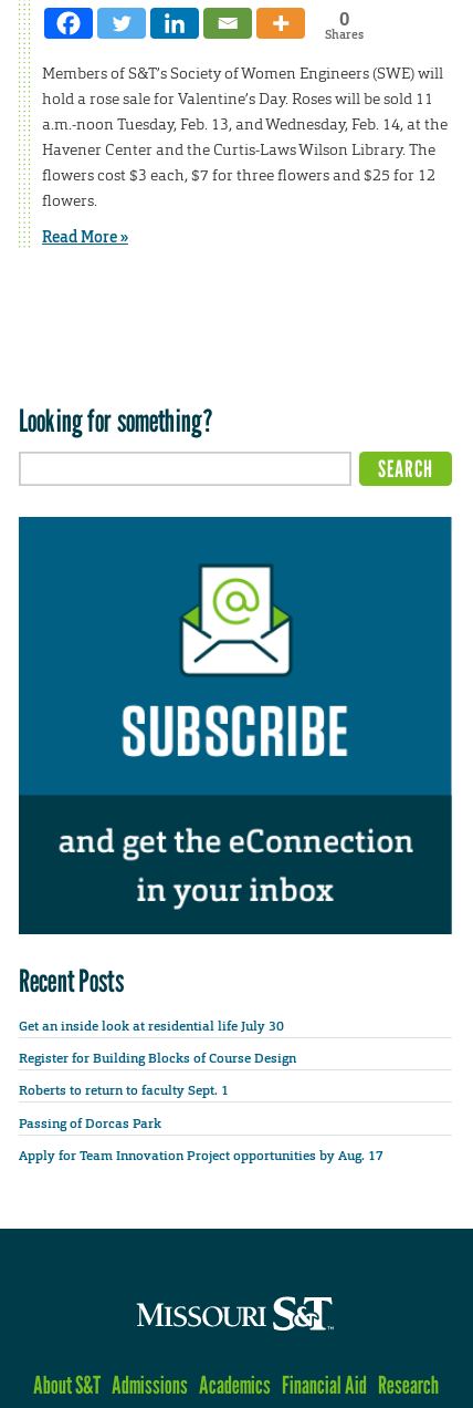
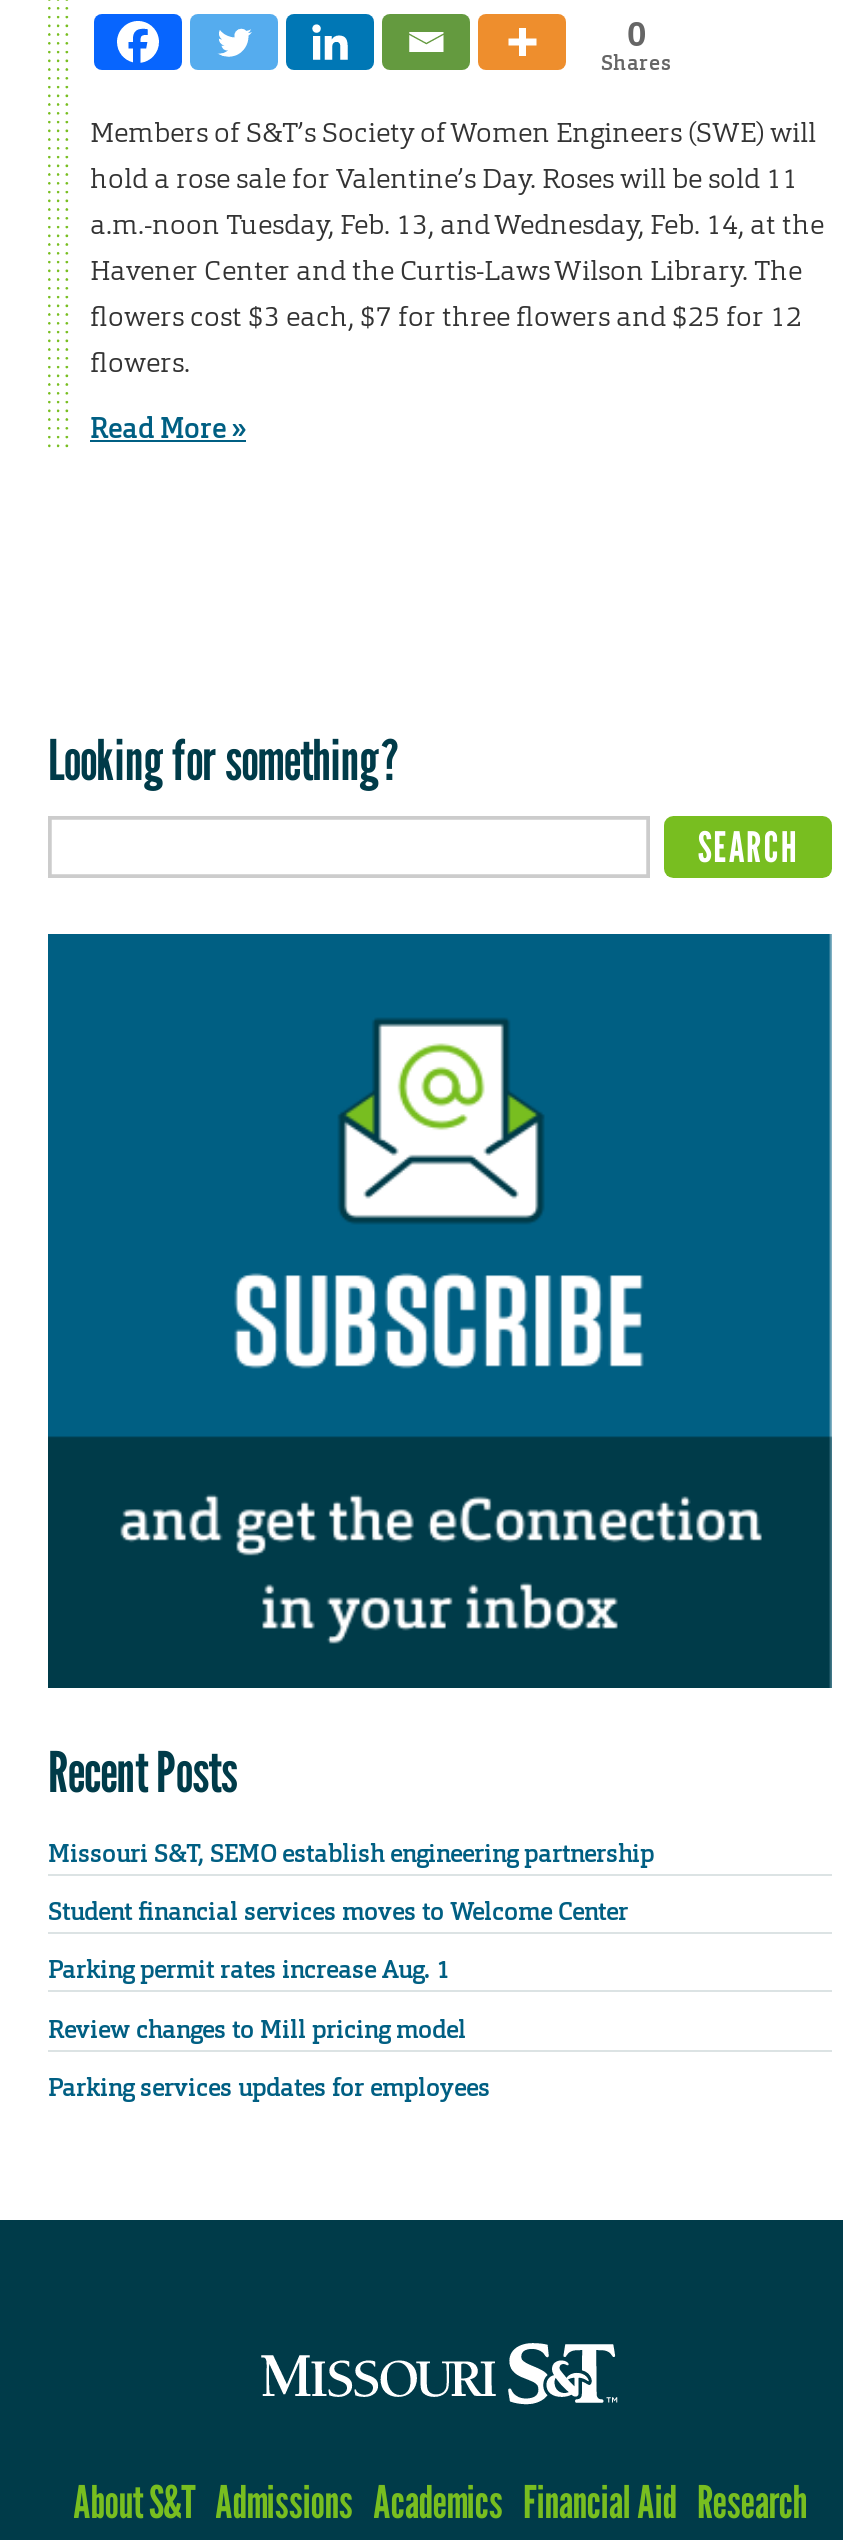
[19,1018,284,1035] Get an inside look at residential life July 30 -> [48,1839,654,1871] Missouri S&T, SEMO establish engineering partnership
[19,1050,296,1068] Register for Building Blocks of Course Design -> [48,1897,628,1929] Student financial services moves to Welcome Center
[19,1082,232,1100] Roberts to return to faculty Sept. 1 -> [48,1955,450,1987] Parking permit rates increase Aug. 1
[19,1114,161,1132] Passing of Dorcas Park -> [48,2013,466,2045] Review changes to Mill pricing model
[19,1146,383,1164] Apply for Team Innovation Project opportunities by Aug. 17 -> [48,2071,490,2103] Parking services updates for employees

